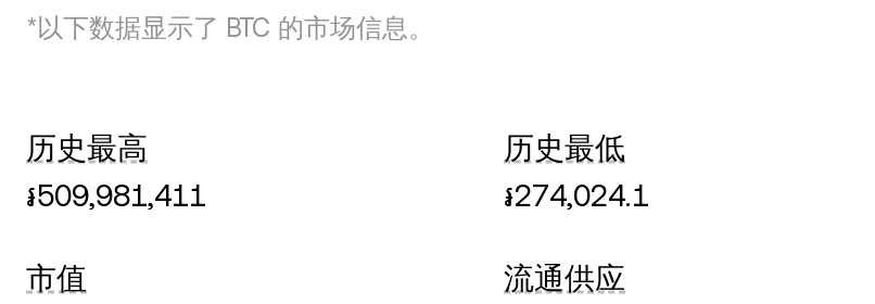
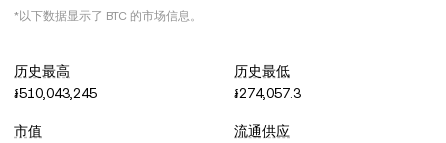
[26,178,206,213] ៛509,981,411 -> [14,85,97,101] ៛510,043,245
[504,178,649,213] ៛274,024.1 -> [234,85,301,101] ៛274,057.3

